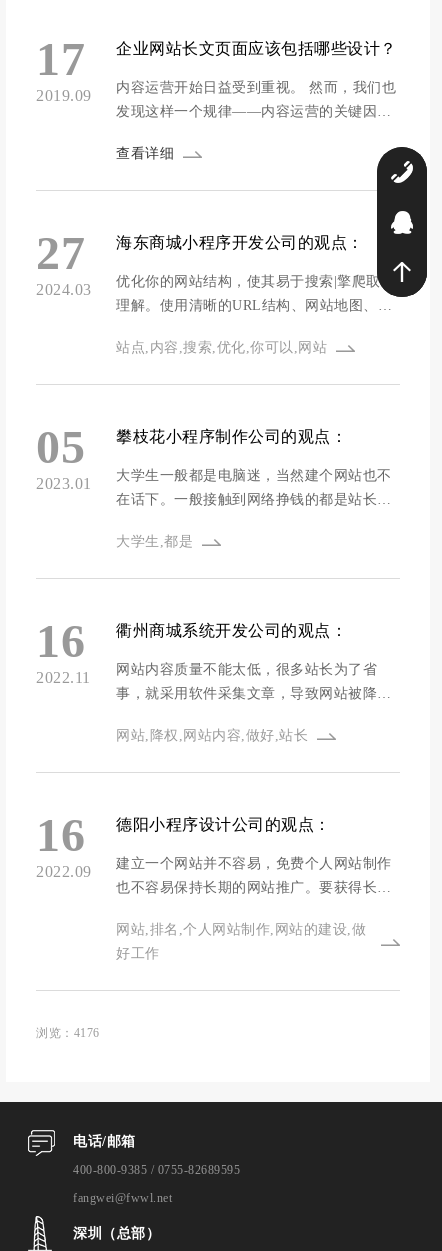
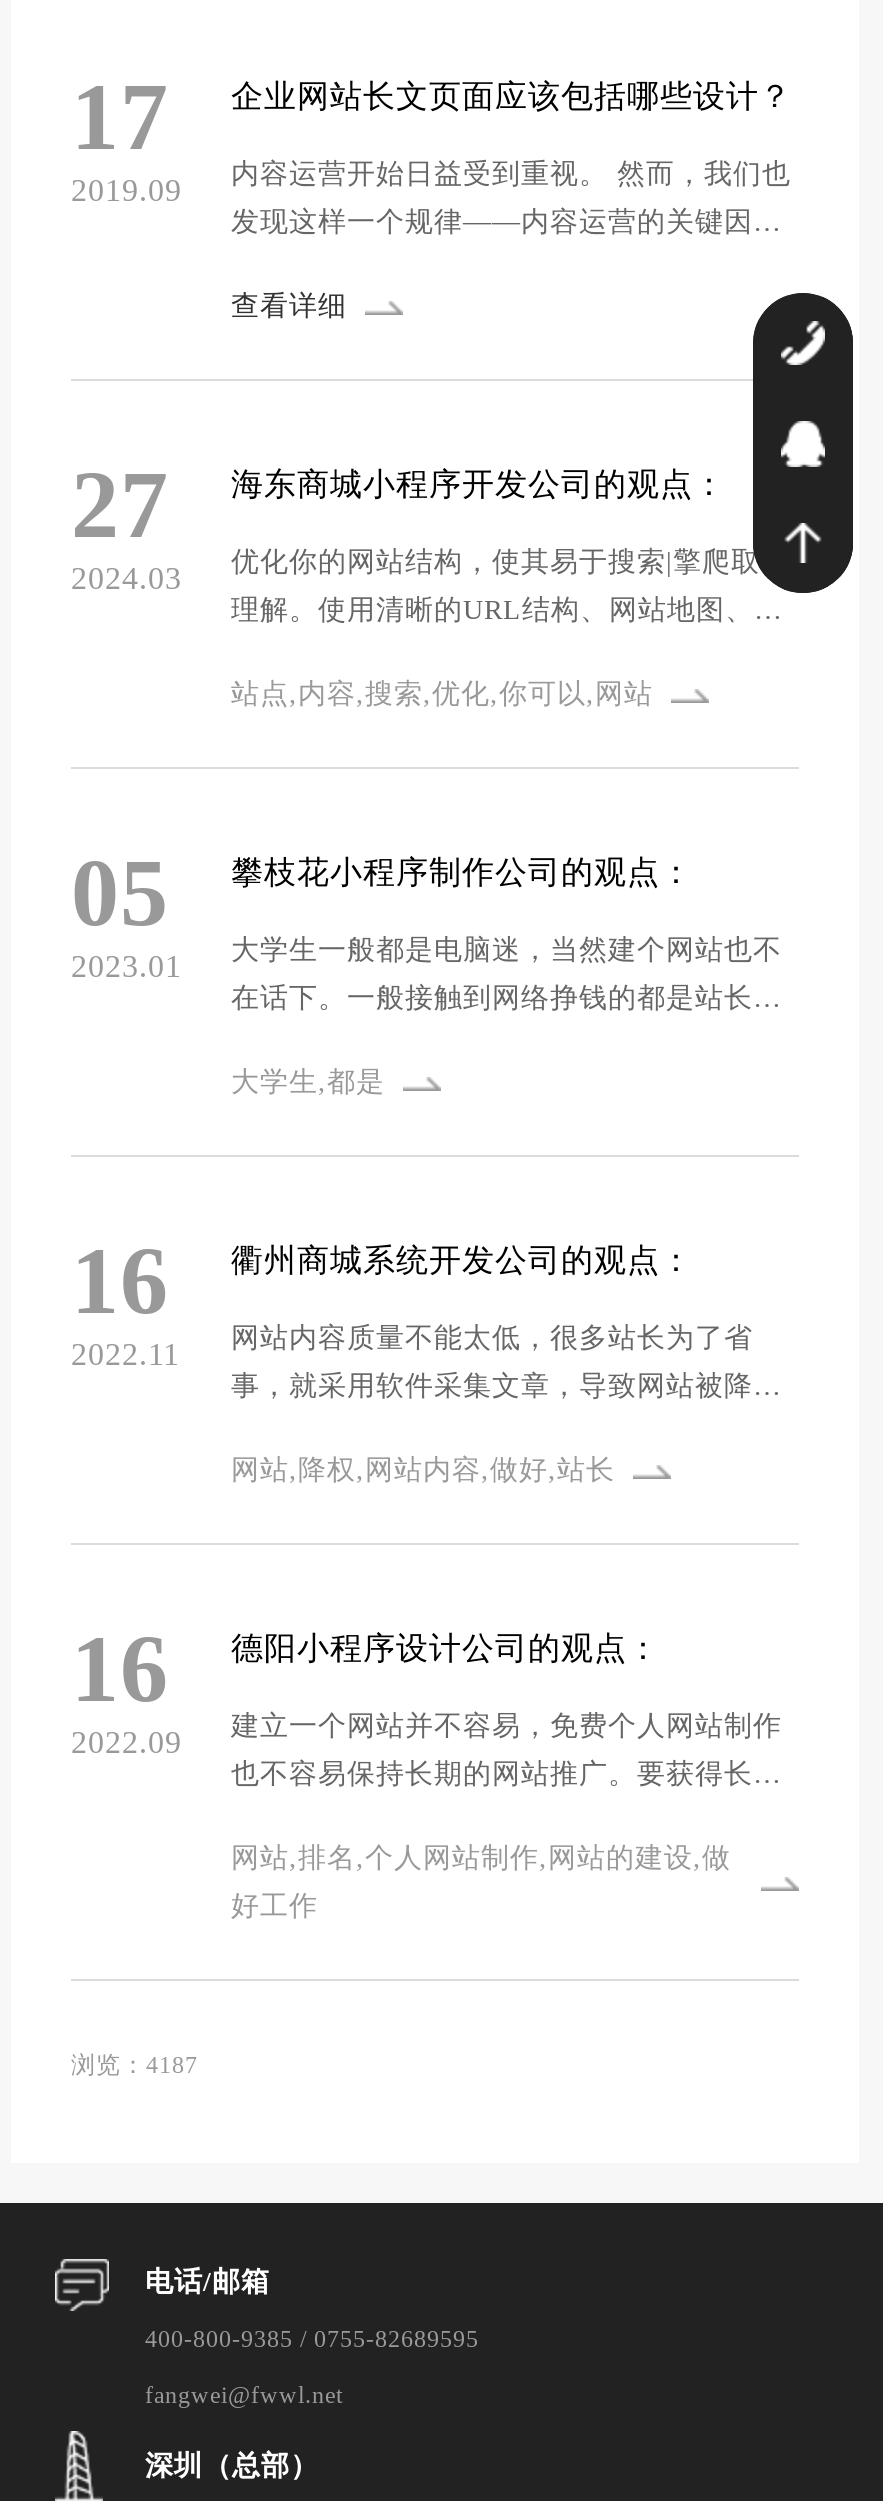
[36,1026,99,1040] 浏览：4176 -> [71,2051,198,2079] 浏览：4187

